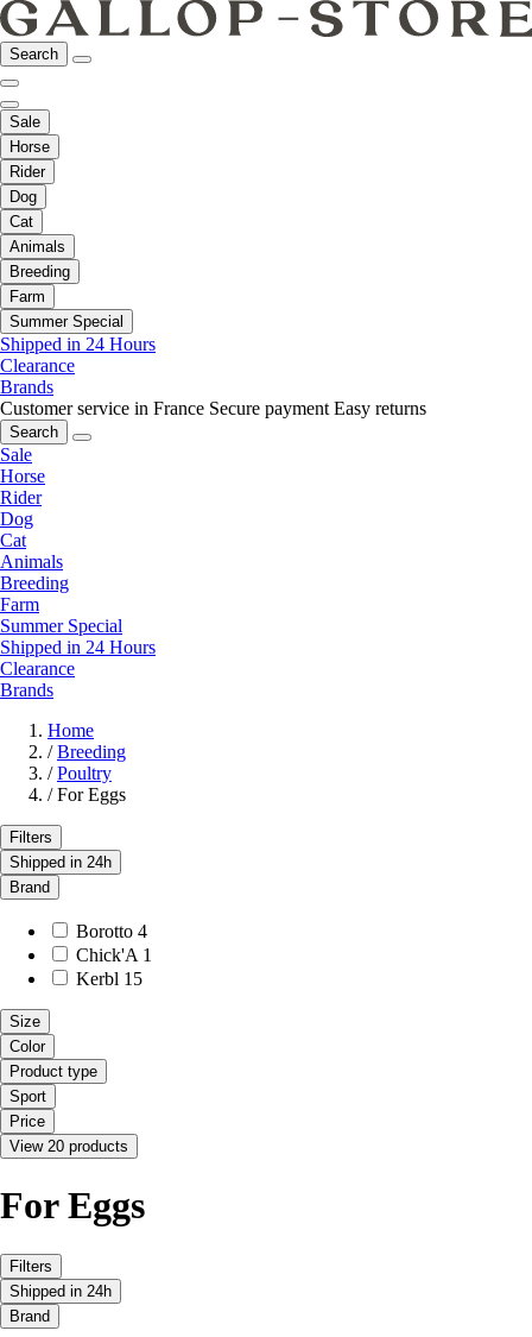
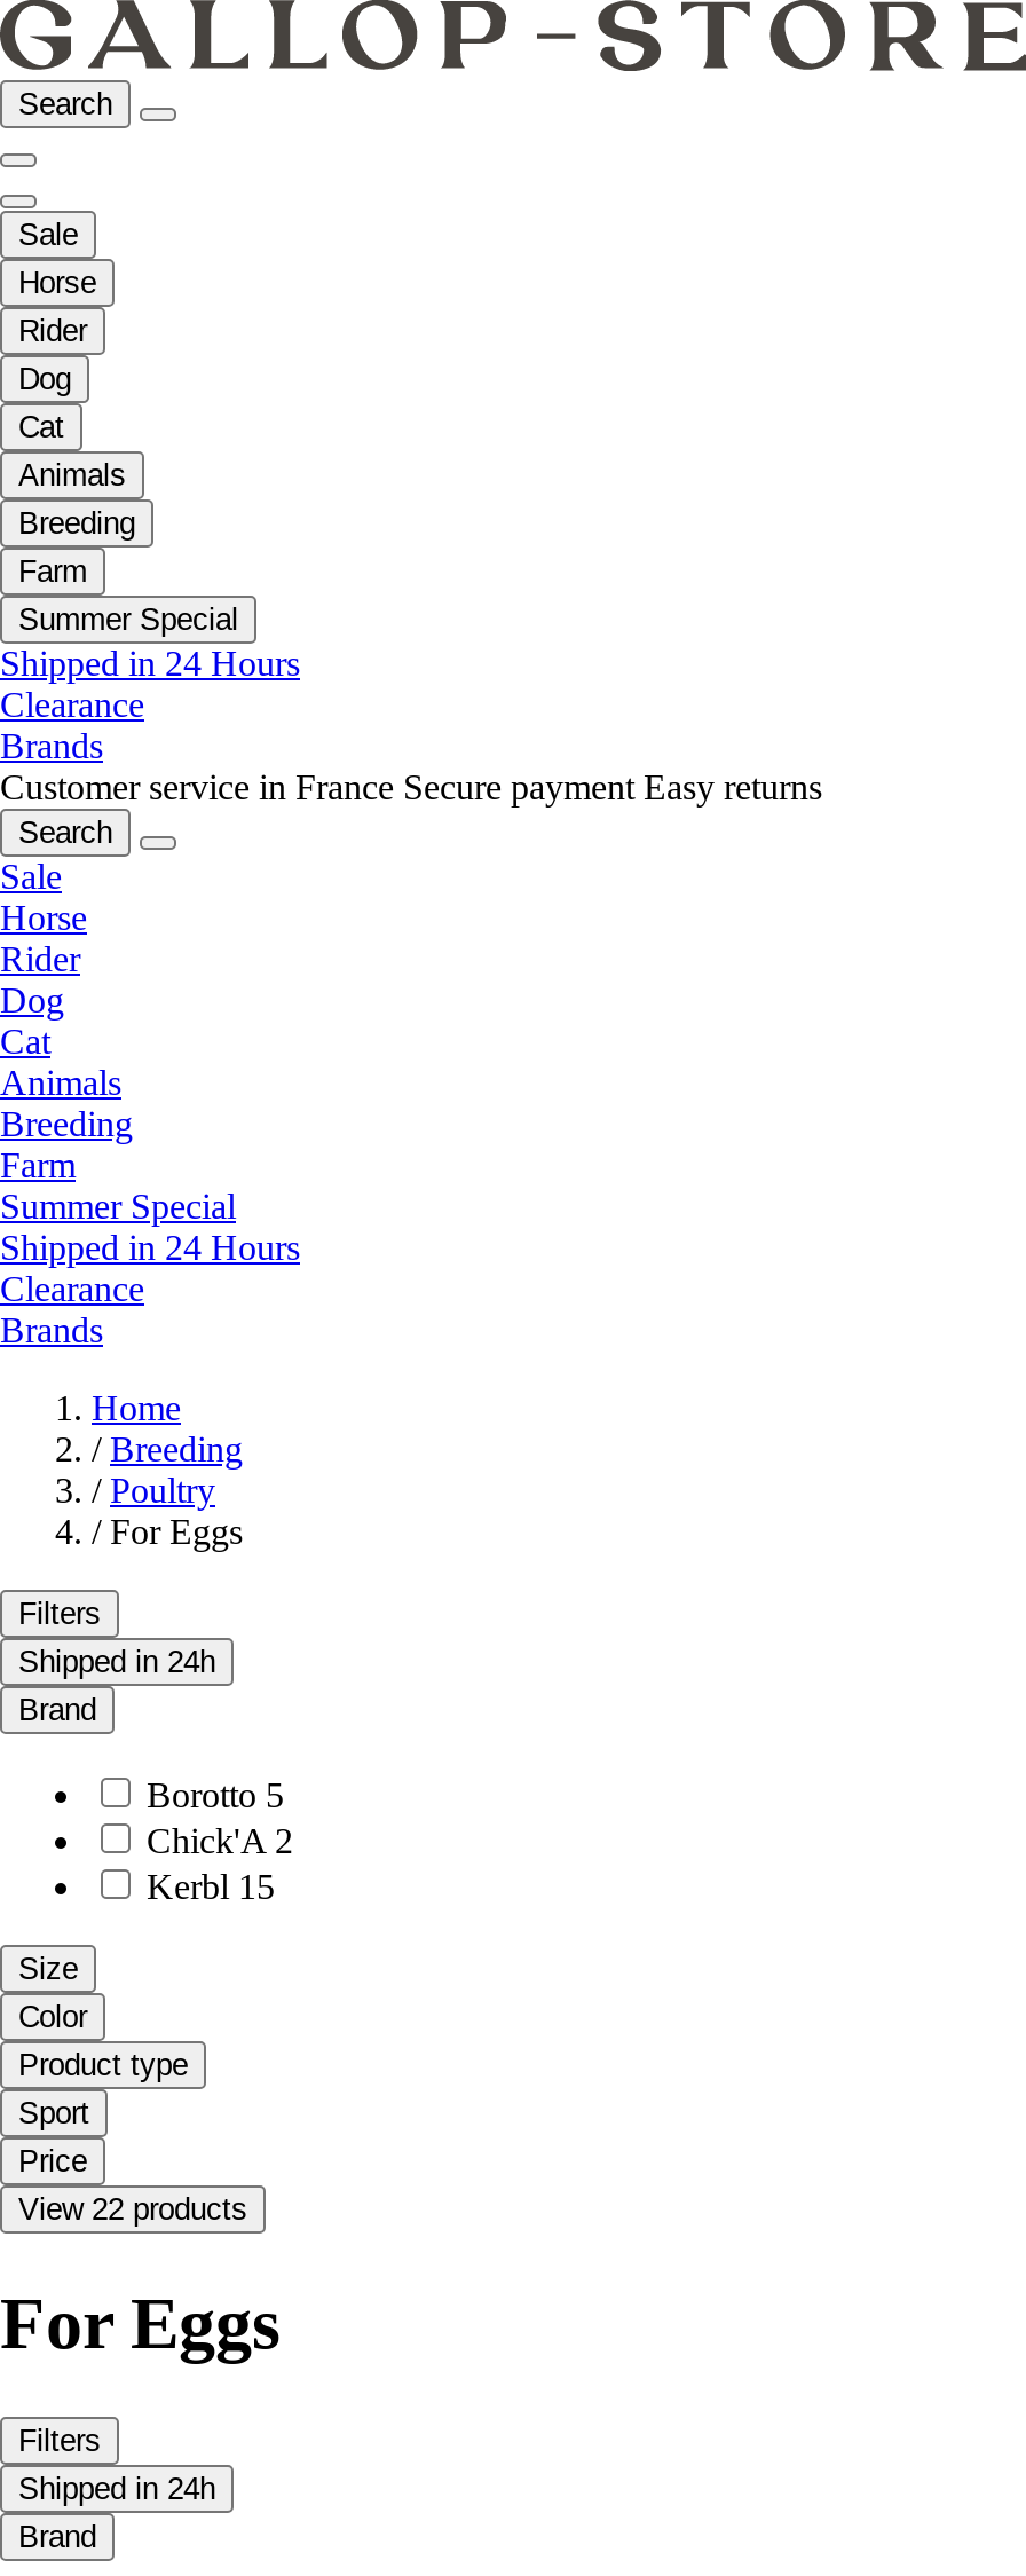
[76,921,147,941] Borotto 4 -> [147,1775,284,1814] Borotto 5
[76,945,152,965] Chick'A 1 -> [147,1821,293,1860] Chick'A 2
[9,1137,128,1155] View 20 products -> [18,2192,247,2226] View 22 products

